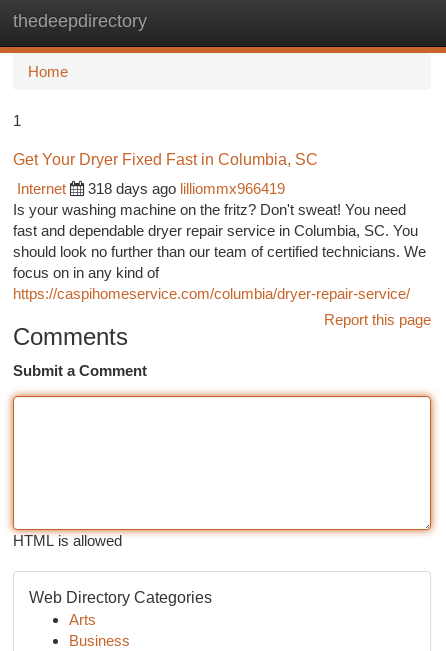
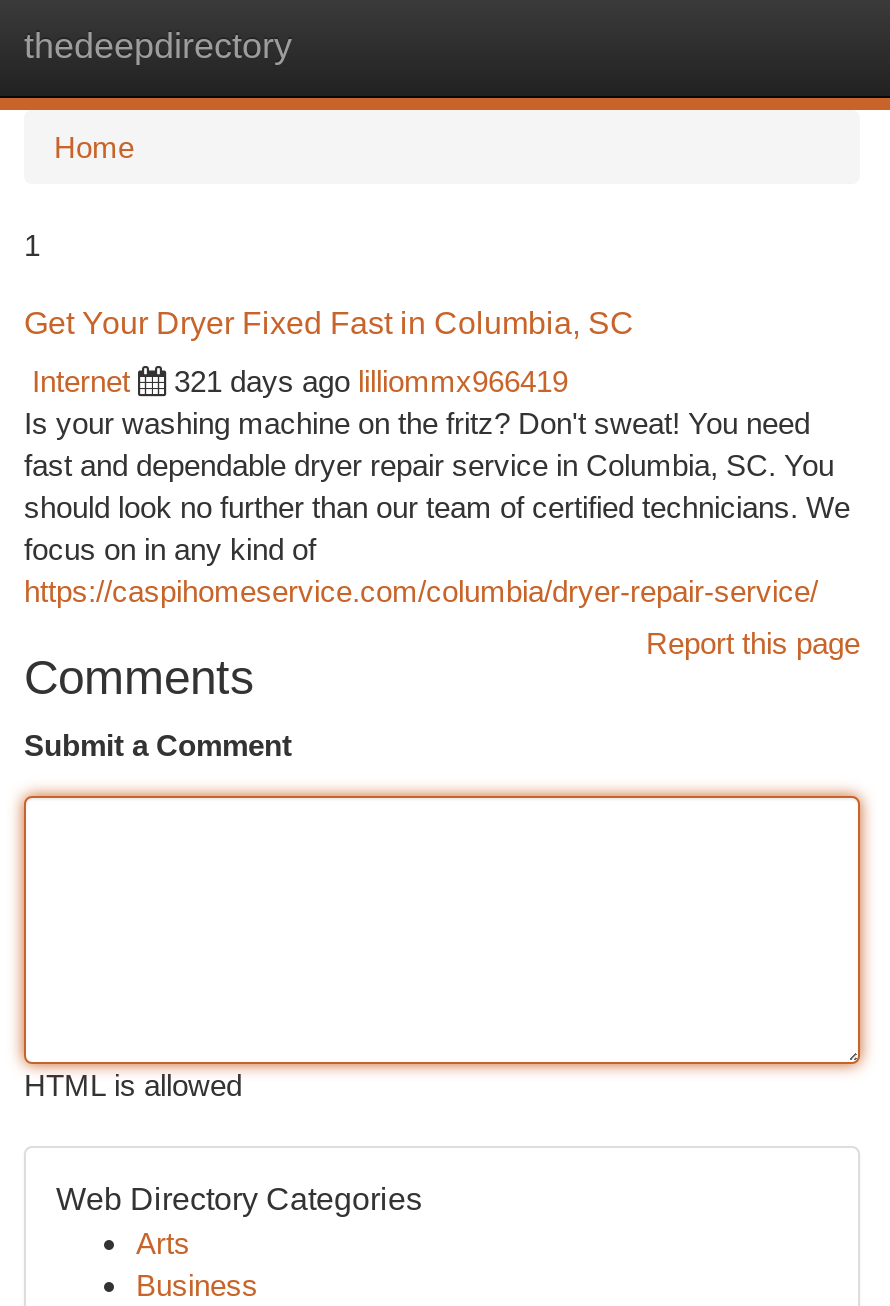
[88,180,285,197] 318 days ago lilliommx966419 -> [174,364,568,398] 321 days ago lilliommx966419

